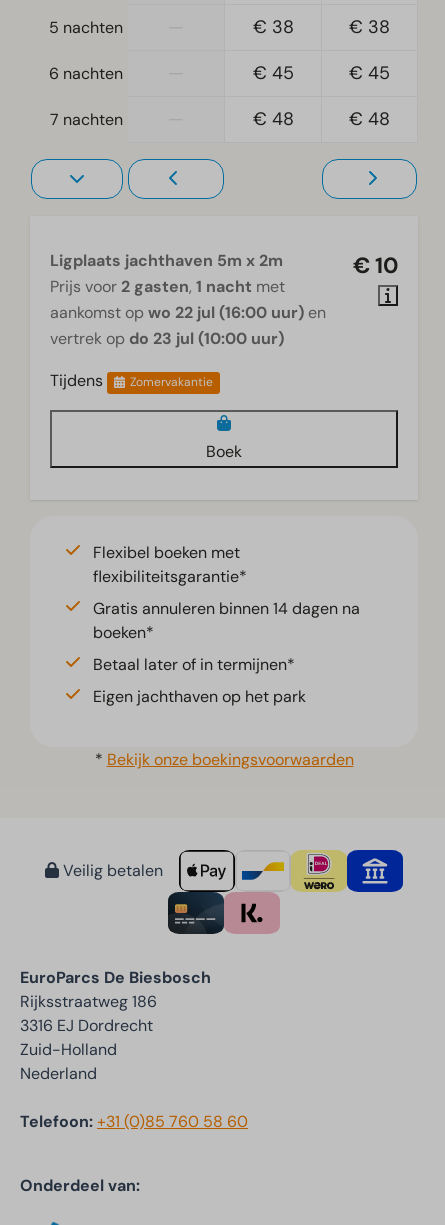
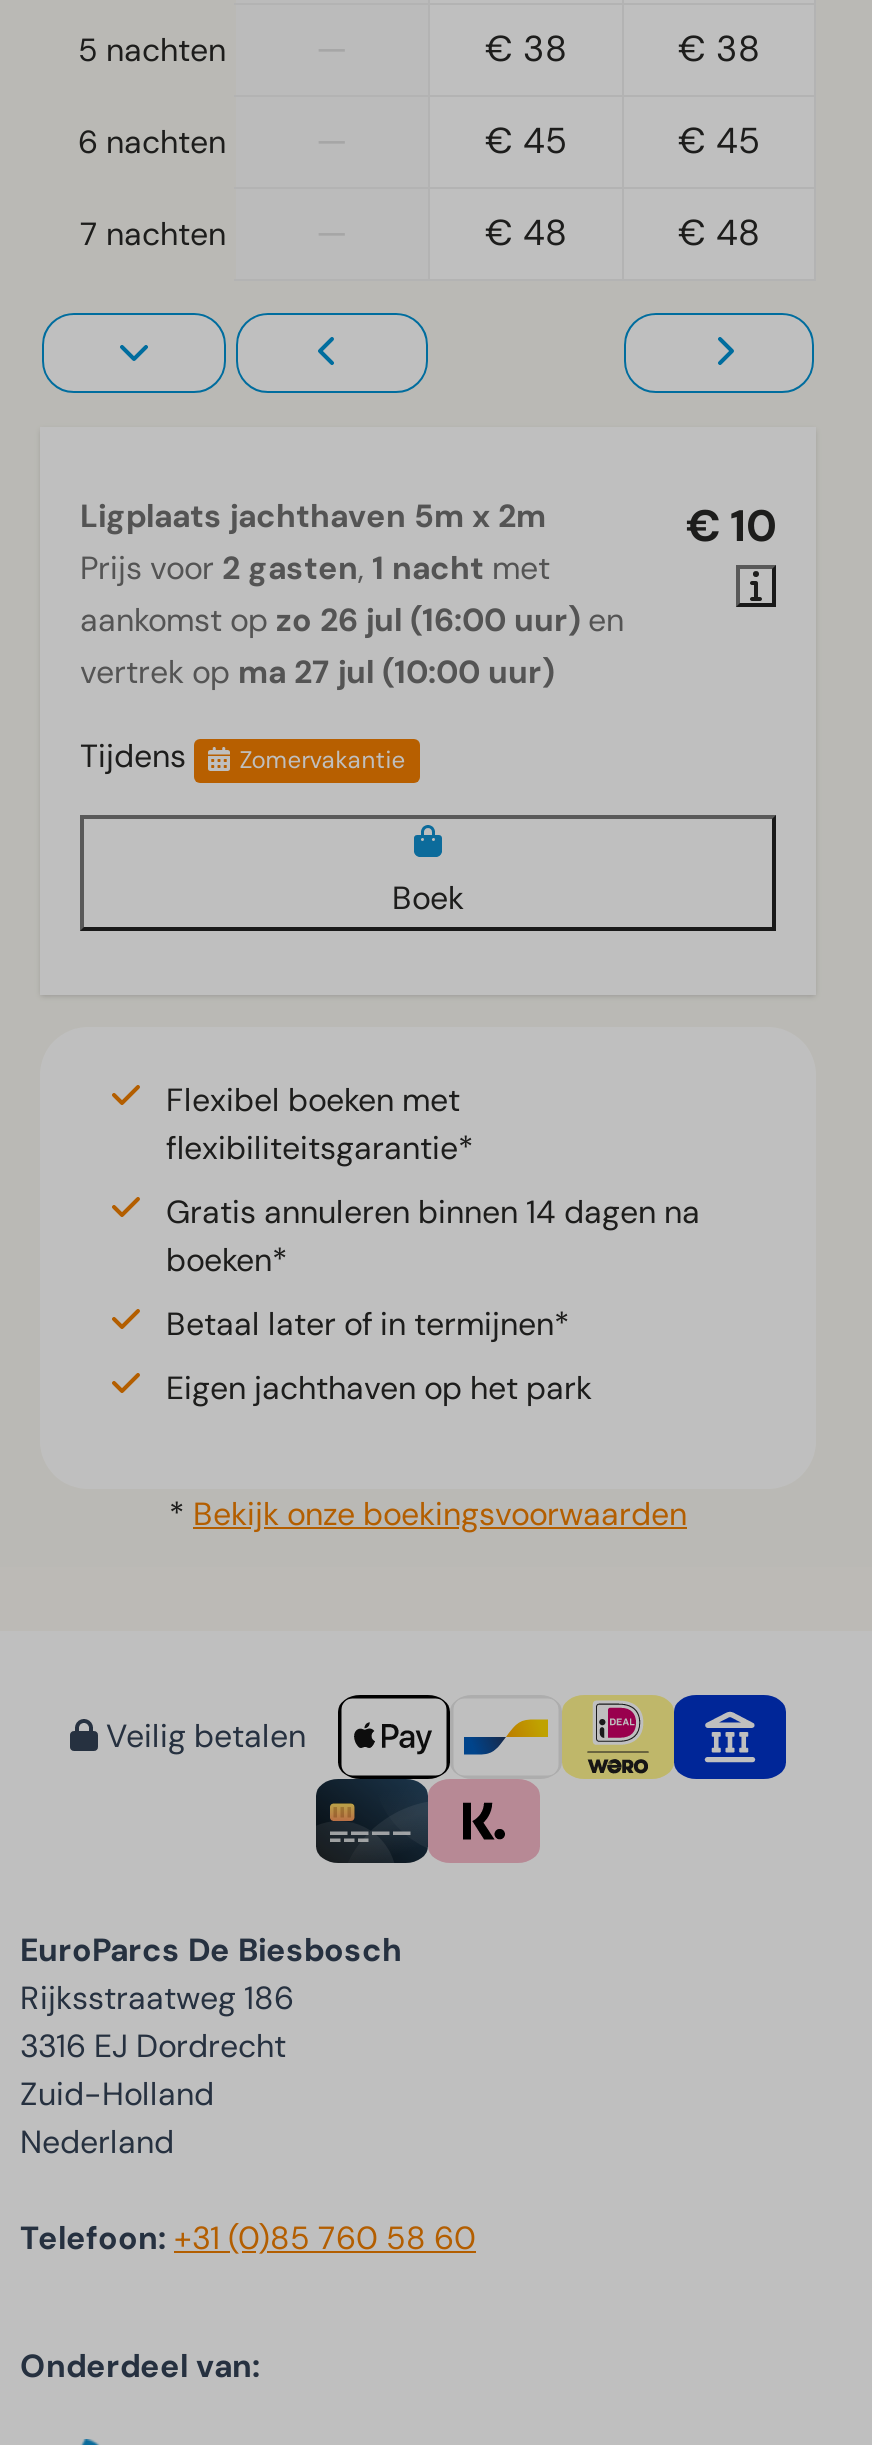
[50,302,326,323] aankomst op wo 22 jul (16:00 uur) en -> [80,599,624,641] aankomst op zo 26 jul (16:00 uur) en
[50,328,284,349] vertrek op do 23 jul (10:00 uur) -> [80,651,554,693] vertrek op ma 27 jul (10:00 uur)

